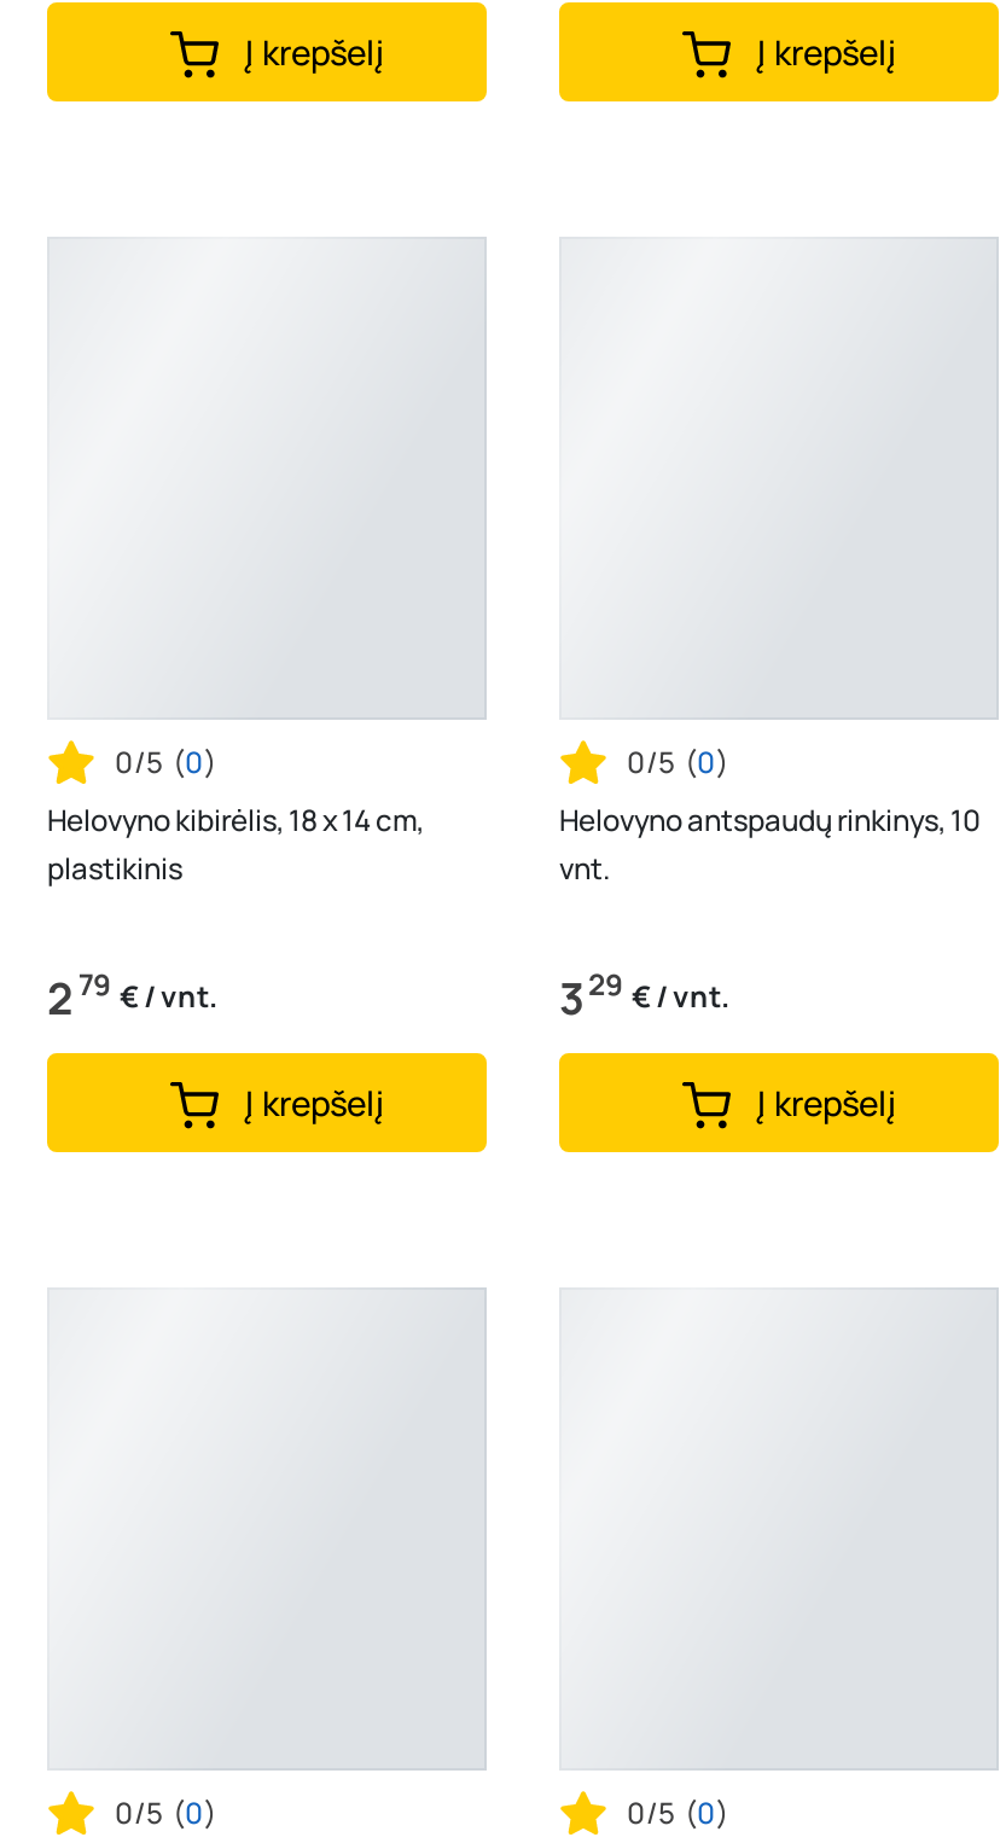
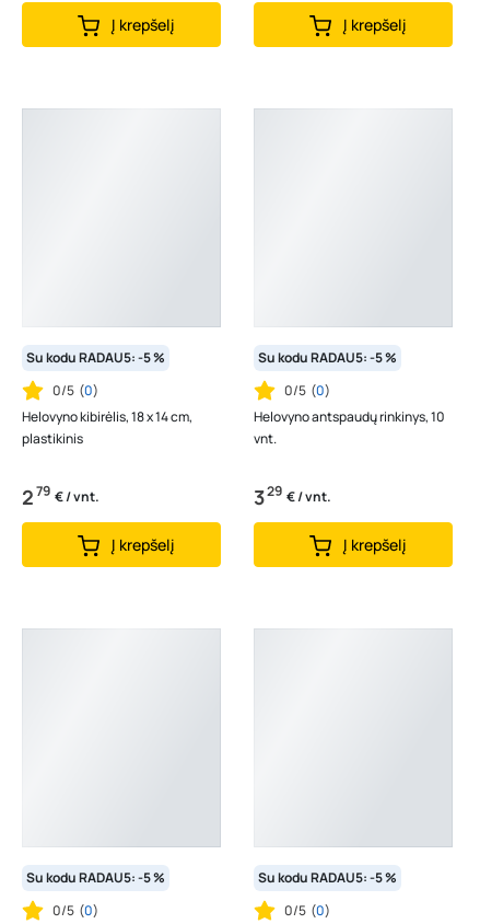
none -> [26,348,165,367] Su kodu RADAU5: -5 %
none -> [258,348,397,367] Su kodu RADAU5: -5 %
none -> [26,868,165,887] Su kodu RADAU5: -5 %
none -> [258,868,397,887] Su kodu RADAU5: -5 %

